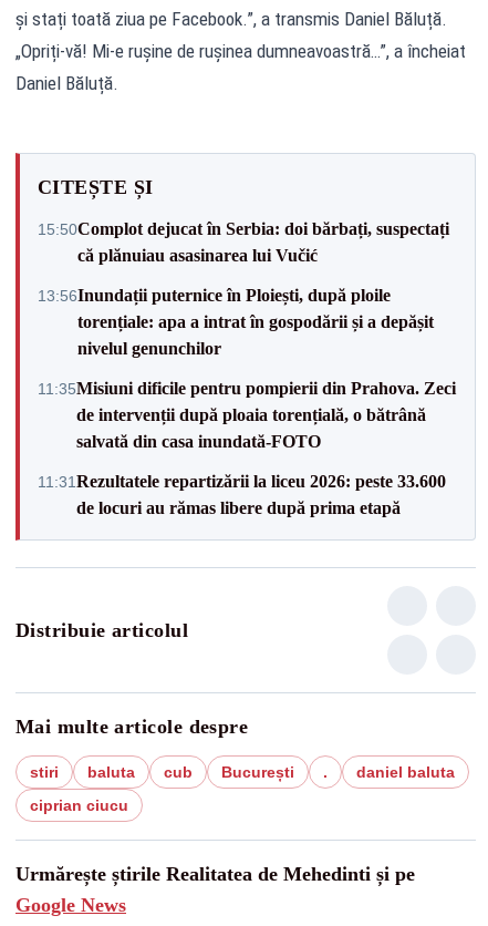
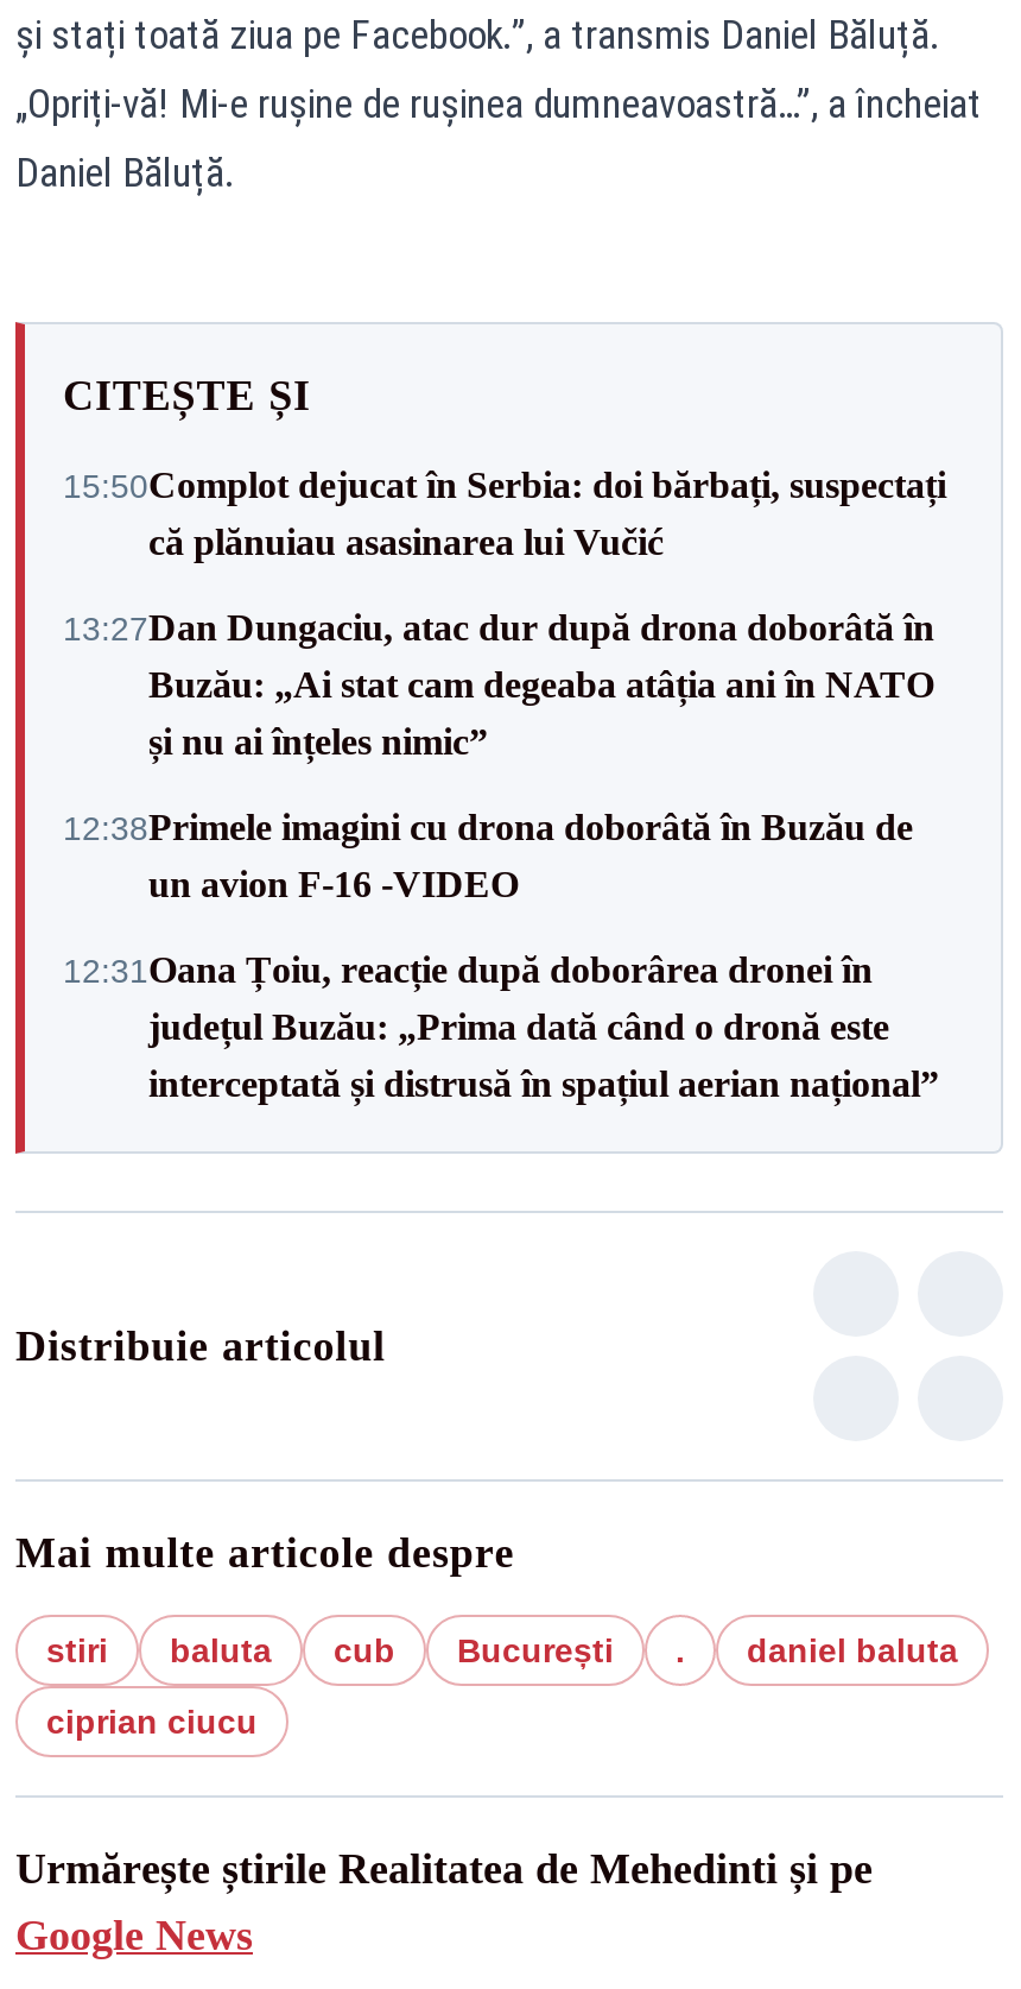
[38,285,434,357] 13:56Inundații puternice în Ploiești, după ploile | torențiale: apa a intrat în gospodării și a depășit | nivelul genunchilor -> [63,607,934,762] 13:27Dan Dungaciu, atac dur după drona doborâtă în | Buzău: „Ai stat cam degeaba atâția ani în NATO | și nu ai înțeles nimic”
[38,378,456,450] 11:35Misiuni dificile pentru pompierii din Prahova. Zeci | de intervenții după ploaia torențială, o bătrână | salvată din casa inundată-FOTO -> [63,807,913,904] 12:38Primele imagini cu drona doborâtă în Buzău de | un avion F-16 -VIDEO
[38,471,446,517] 11:31 Rezultatele repartizării la liceu 2026: peste 33.600 | de locuri au rămas libere după prima etapă -> [63,949,939,1104] 12:31Oana Țoiu, reacție după doborârea dronei în | județul Buzău: „Prima dată când o dronă este | interceptată și distrusă în spațiul aerian național”

